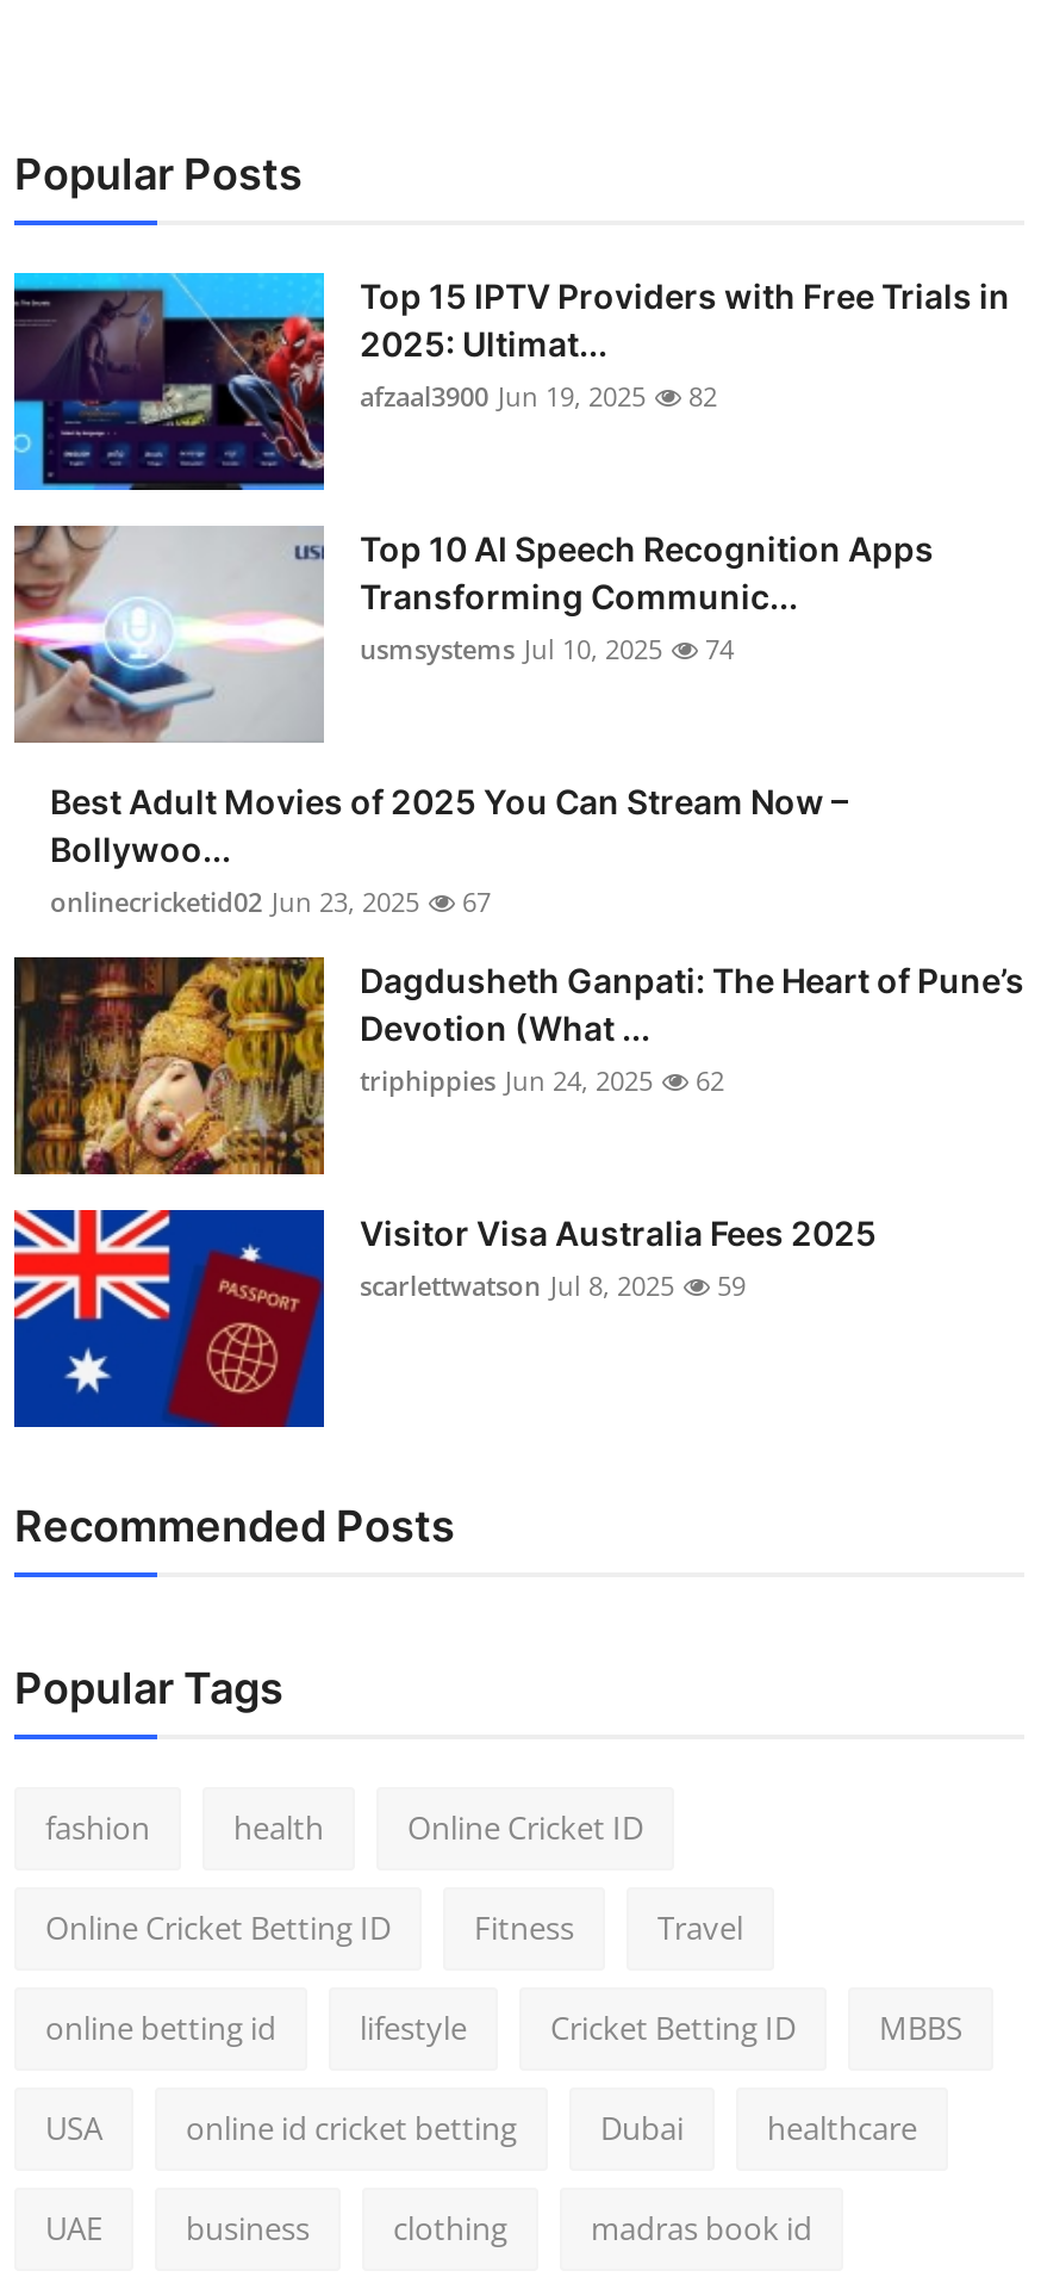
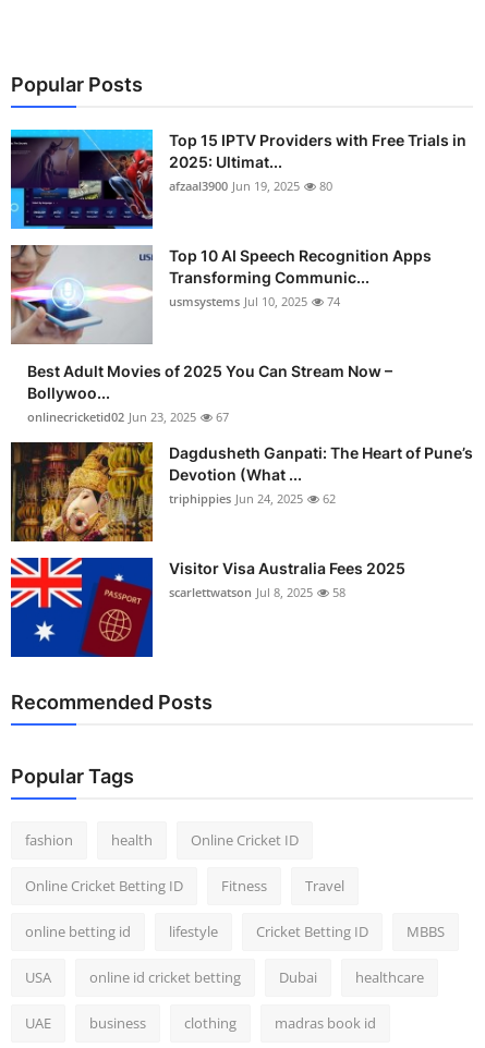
[360,379,717,415] afzaal3900 Jun 19, 2025 82 -> [169,178,332,194] afzaal3900 Jun 19, 2025 80
[360,1268,746,1304] scarlettwatson Jul 8, 2025 59 -> [169,584,345,601] scarlettwatson Jul 8, 2025 58

